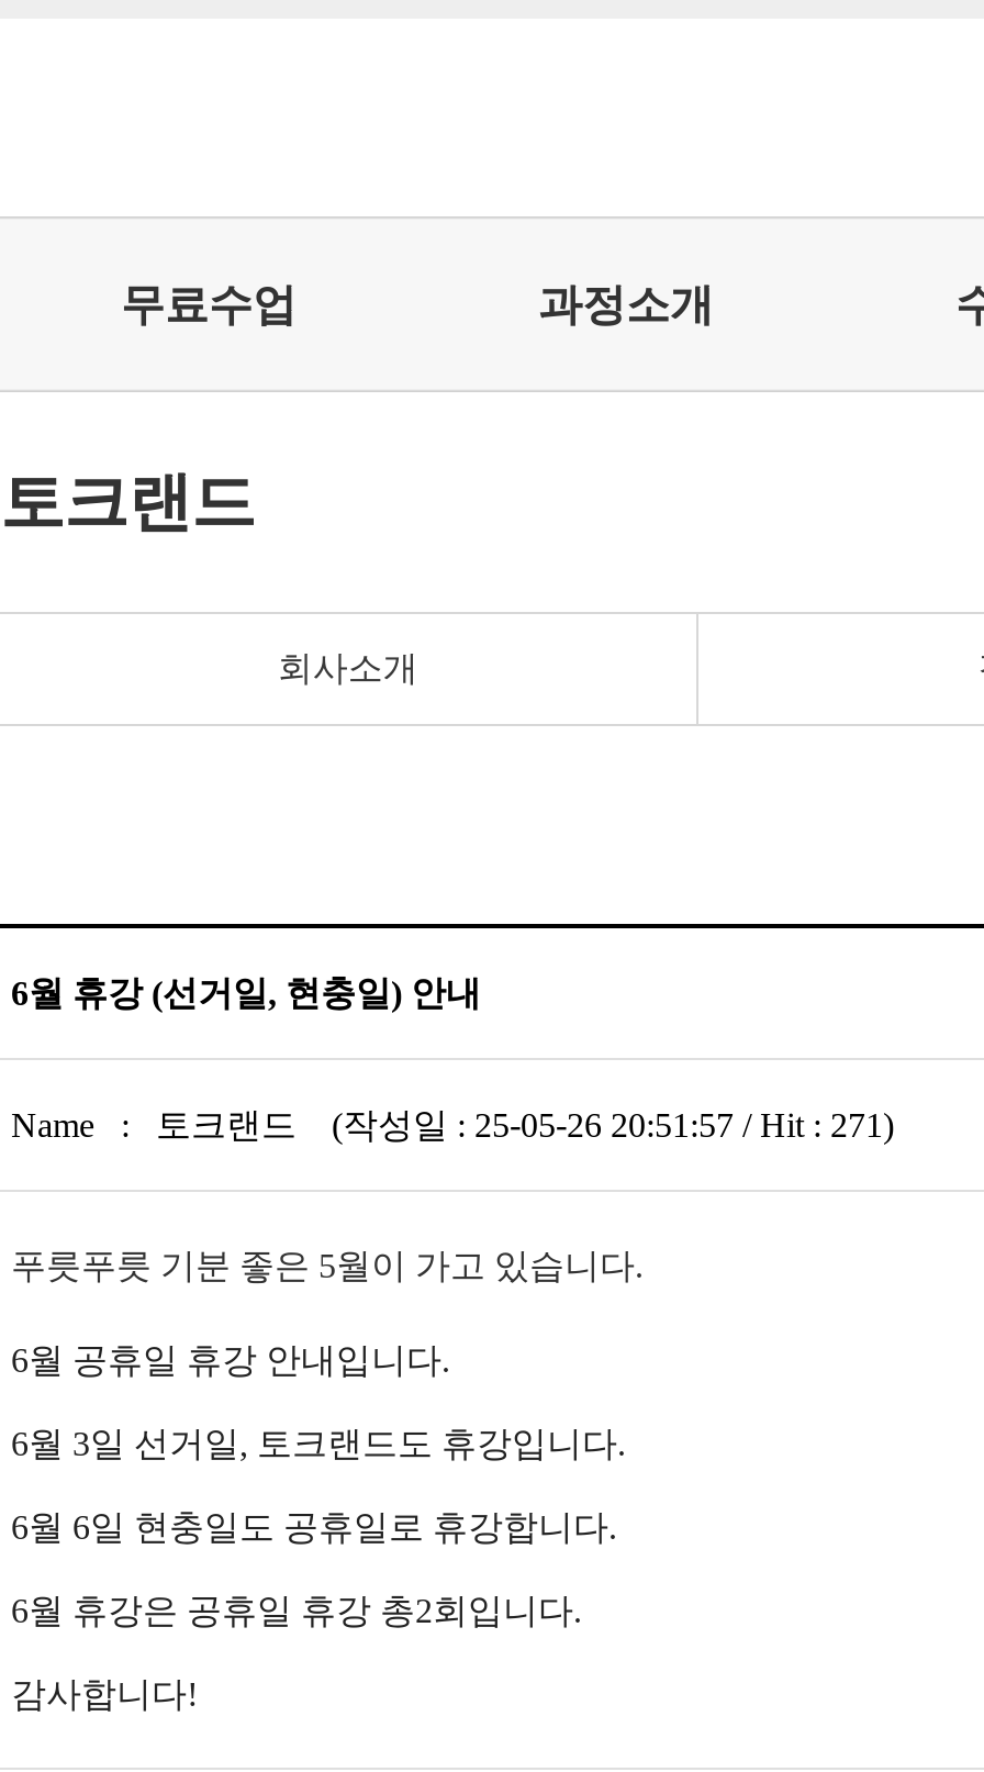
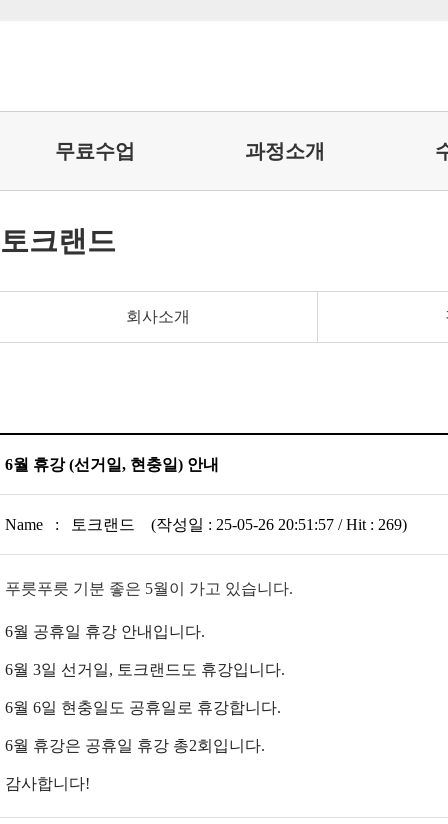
[11,1106,894,1144] Name : 토크랜드 (작성일 : 25-05-26 20:51:57 / Hit : 271) -> [5,516,407,533] Name : 토크랜드 (작성일 : 25-05-26 20:51:57 / Hit : 269)

